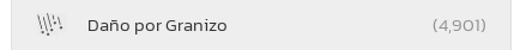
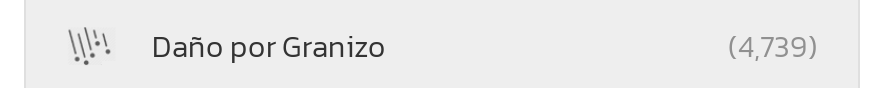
[433,10,486,37] (4,901) -> [728,22,818,68] (4,739)

